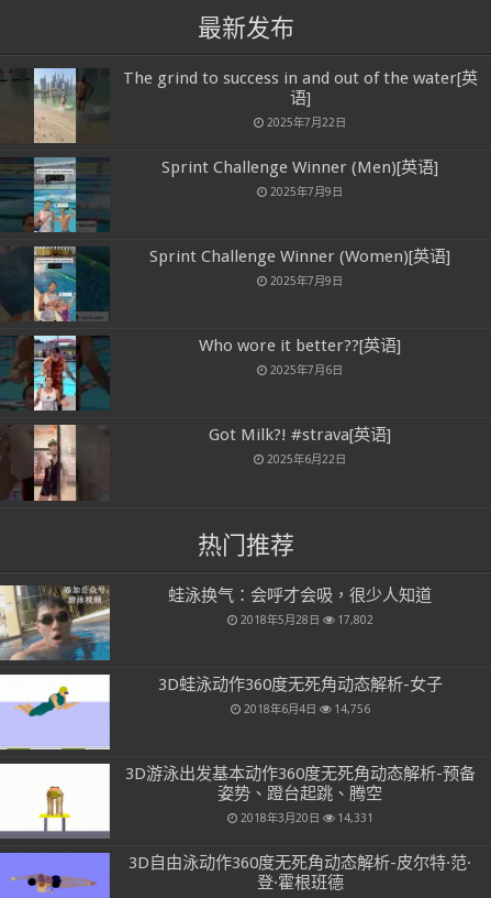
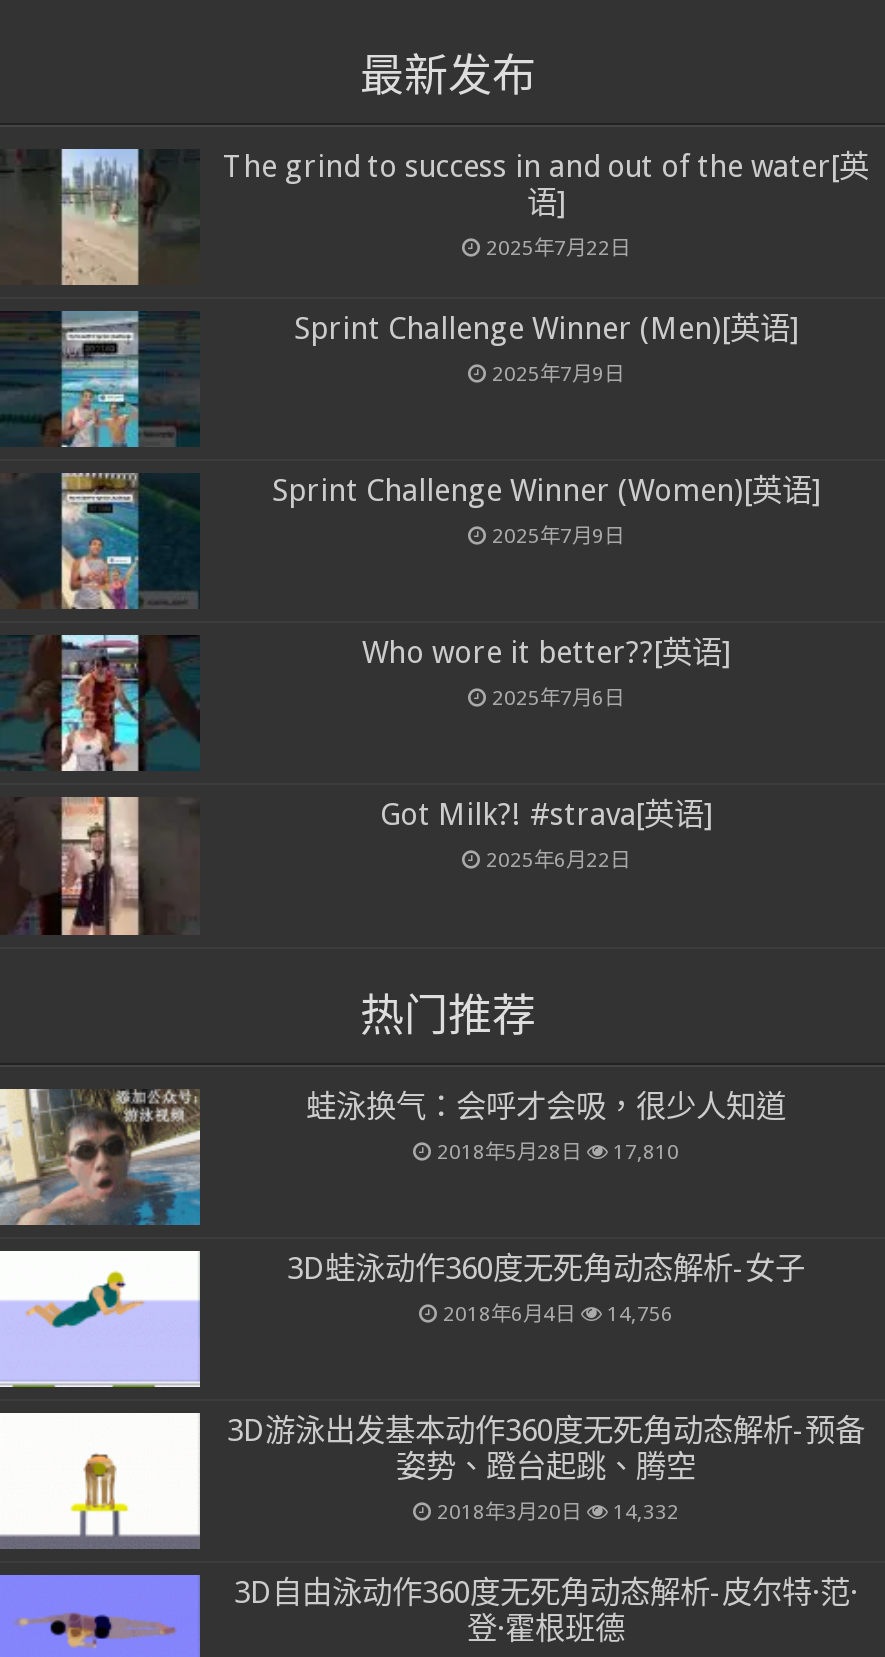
[240,613,373,626] 2018年5月28日 17,802 -> [437,1138,679,1162] 2018年5月28日 17,810
[240,811,373,824] 2018年3月20日 14,331 -> [437,1499,679,1523] 2018年3月20日 14,332

